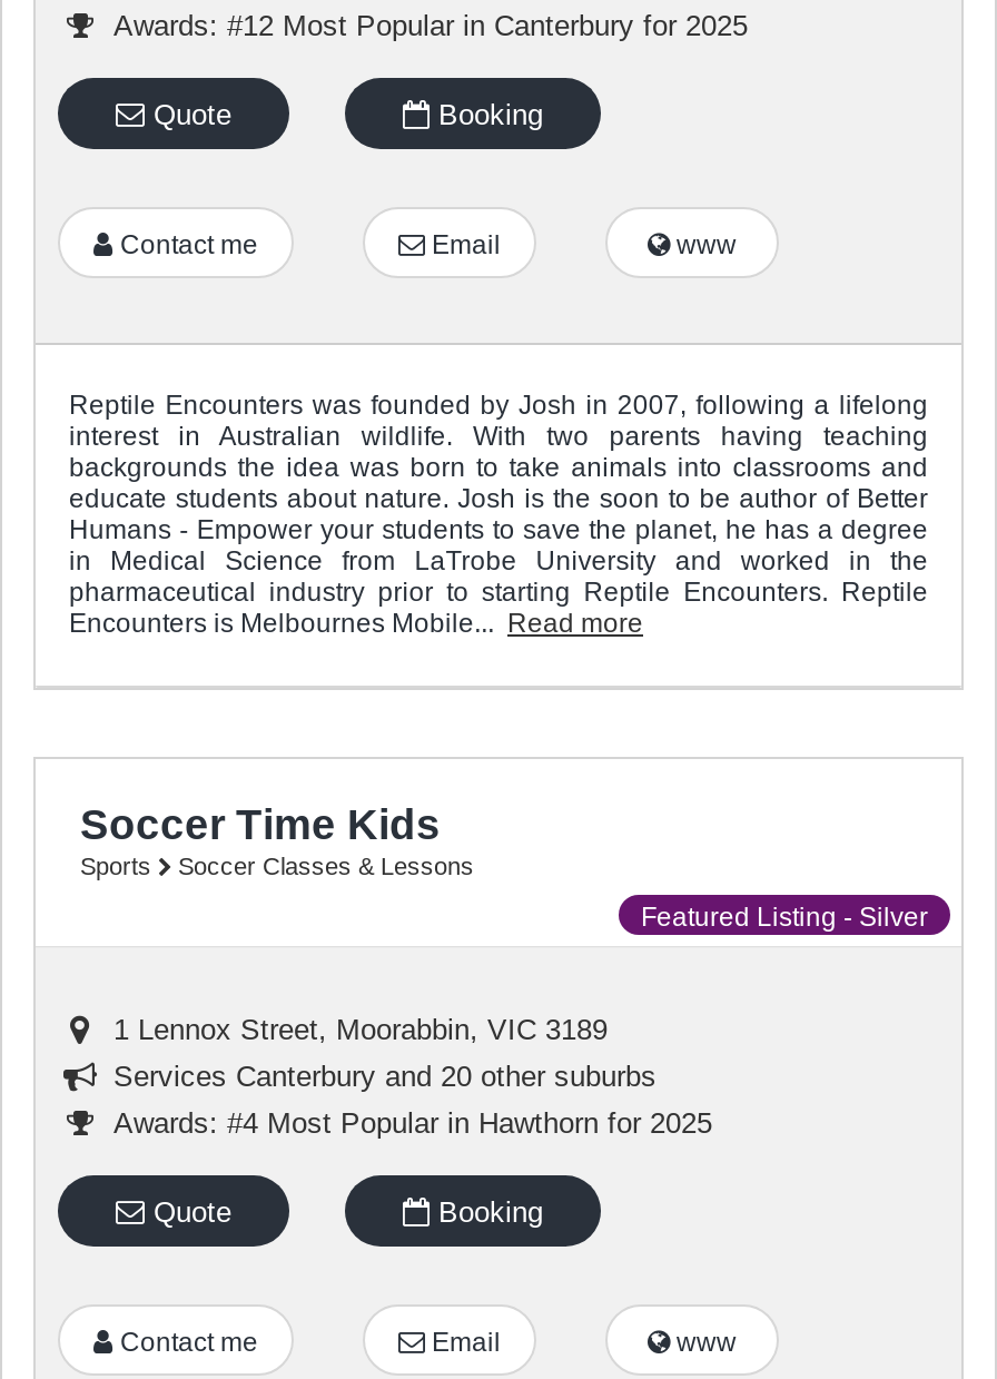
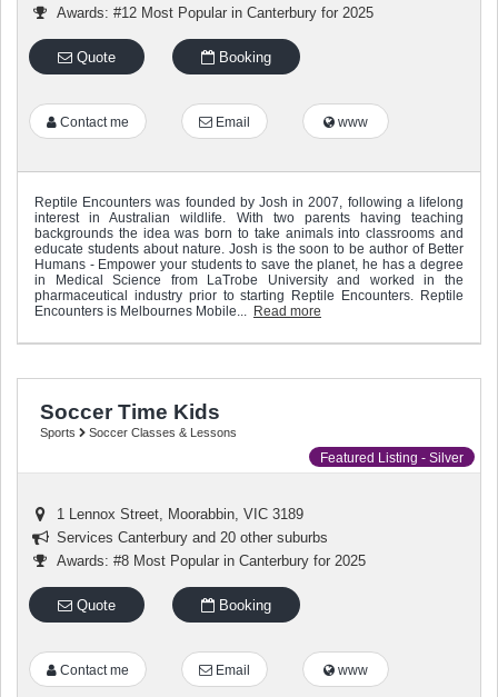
[113,1106,712,1140] Awards: #4 Most Popular in Hawthorn for 2025 -> [57,552,366,569] Awards: #8 Most Popular in Canterbury for 2025

